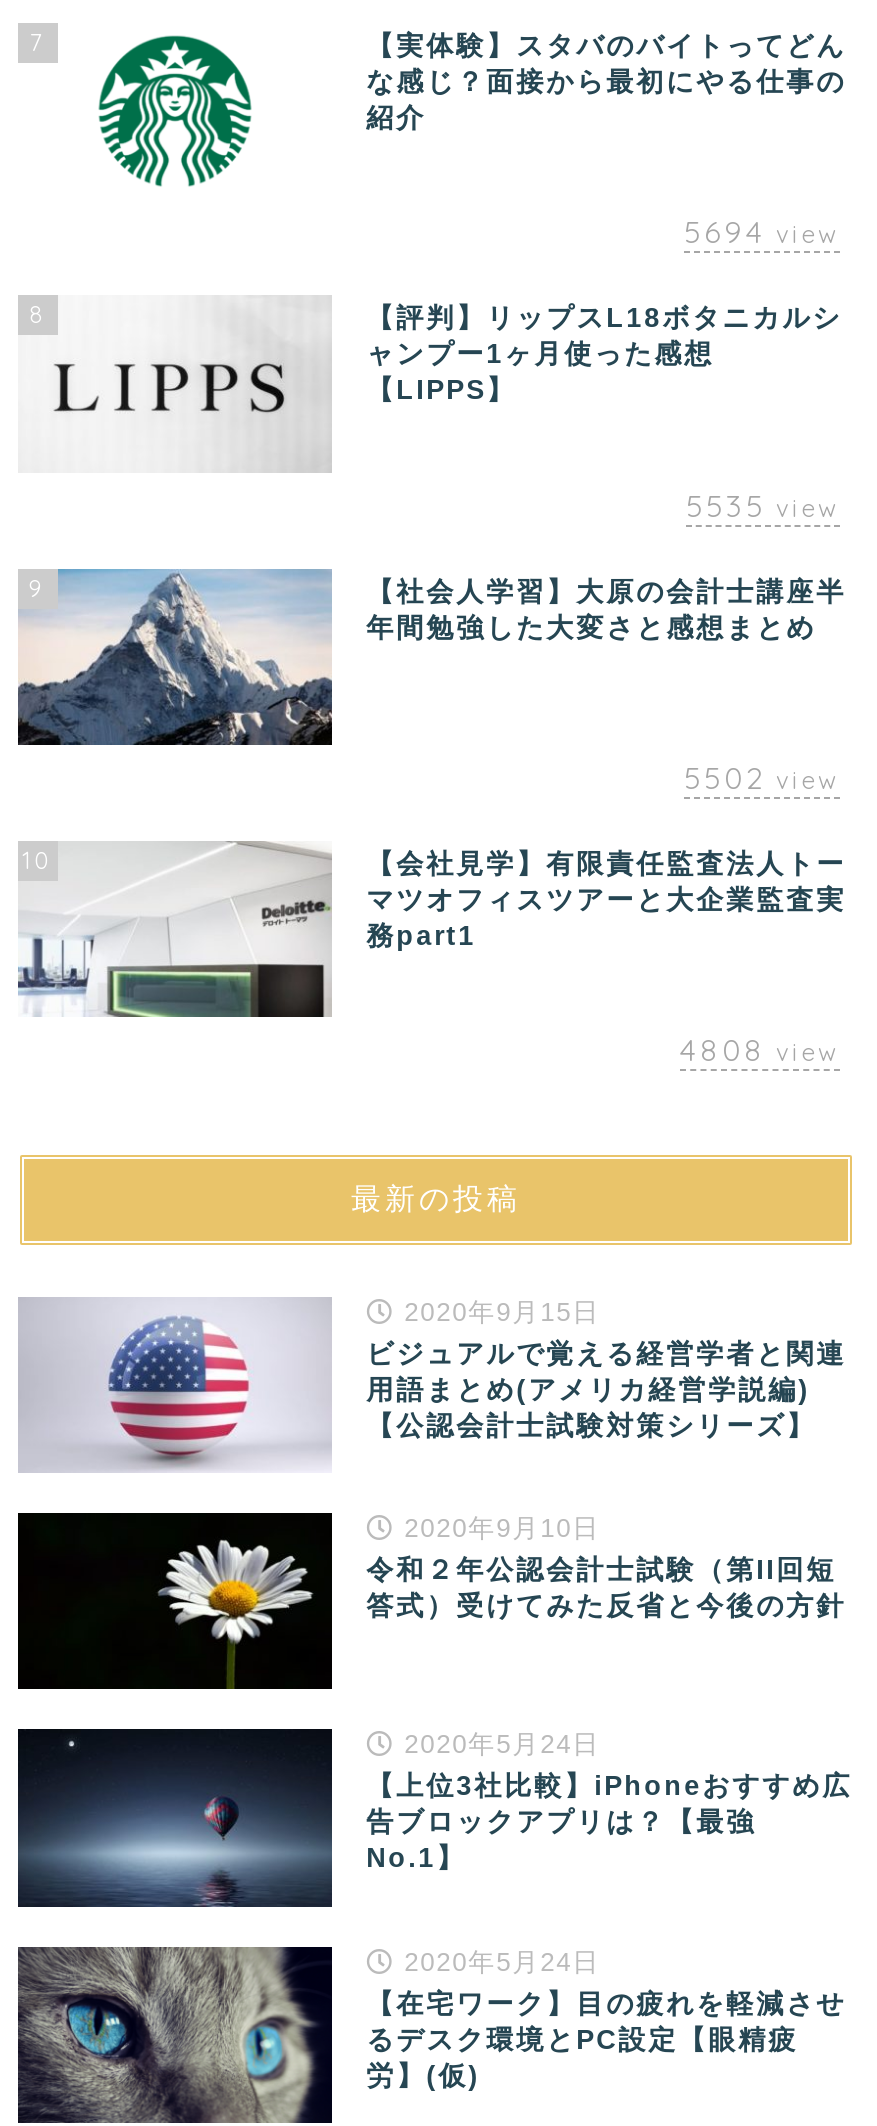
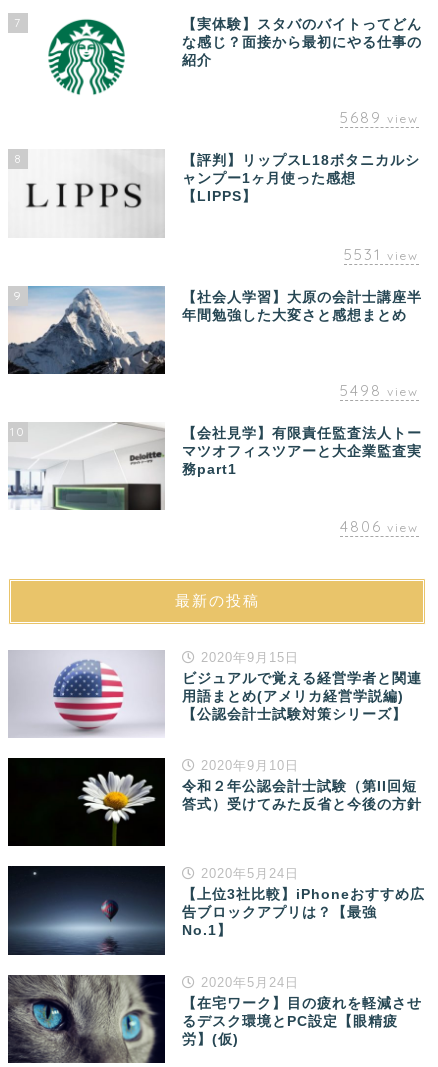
[684,214,840,252] 5694 view -> [340,108,419,127] 5689 view
[686,486,840,524] 5535 view -> [344,245,419,264] 5531 view
[684,759,840,797] 5502 view -> [340,381,419,400] 5498 view
[680,1031,840,1069] 4808 view -> [340,517,419,536] 4806 view

